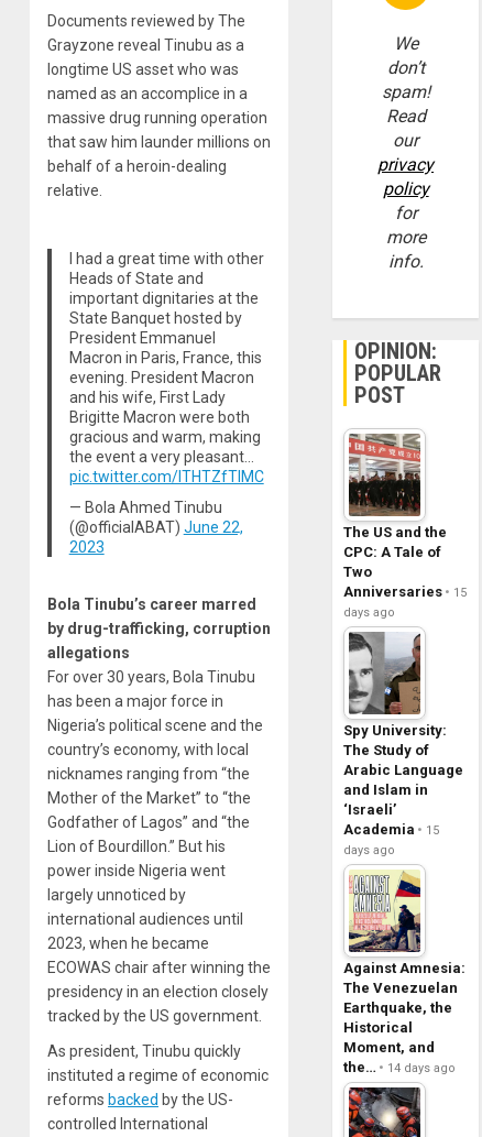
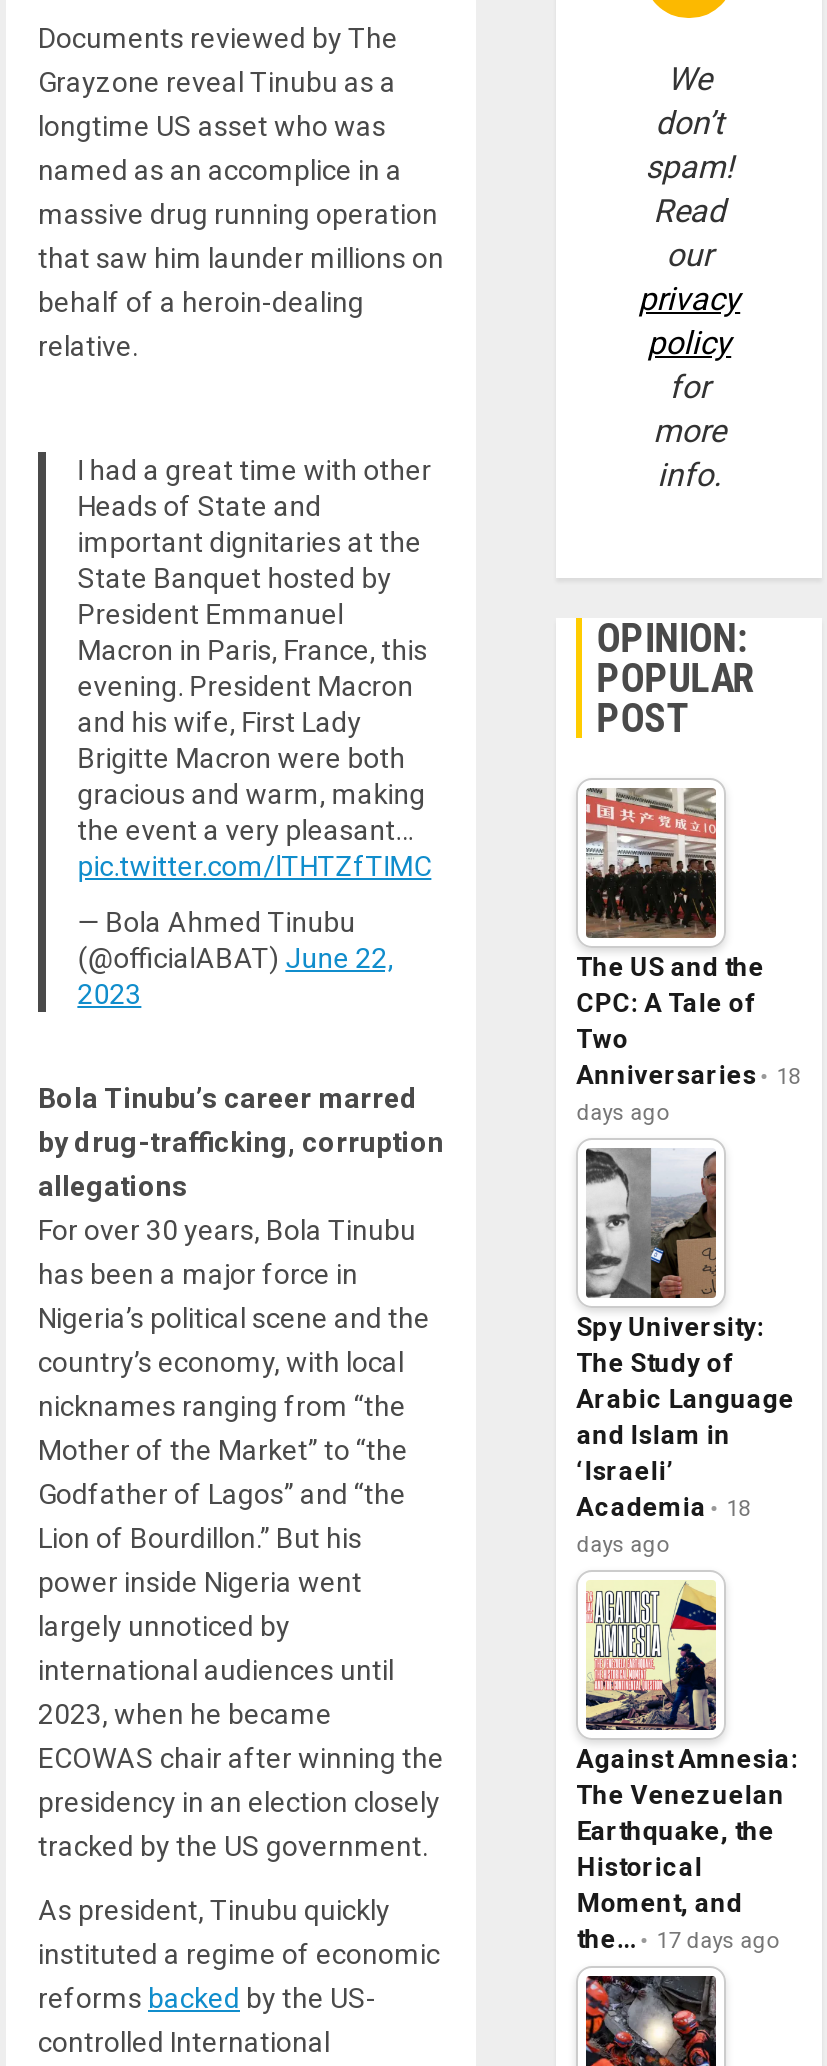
[344,583,467,599] Anniversaries 15 -> [577,1059,801,1089] Anniversaries 18
[344,821,439,837] Academia 15 -> [577,1491,751,1521] Academia 18
[344,1058,456,1075] the… 14 days ago -> [577,1923,781,1953] the… 17 days ago

